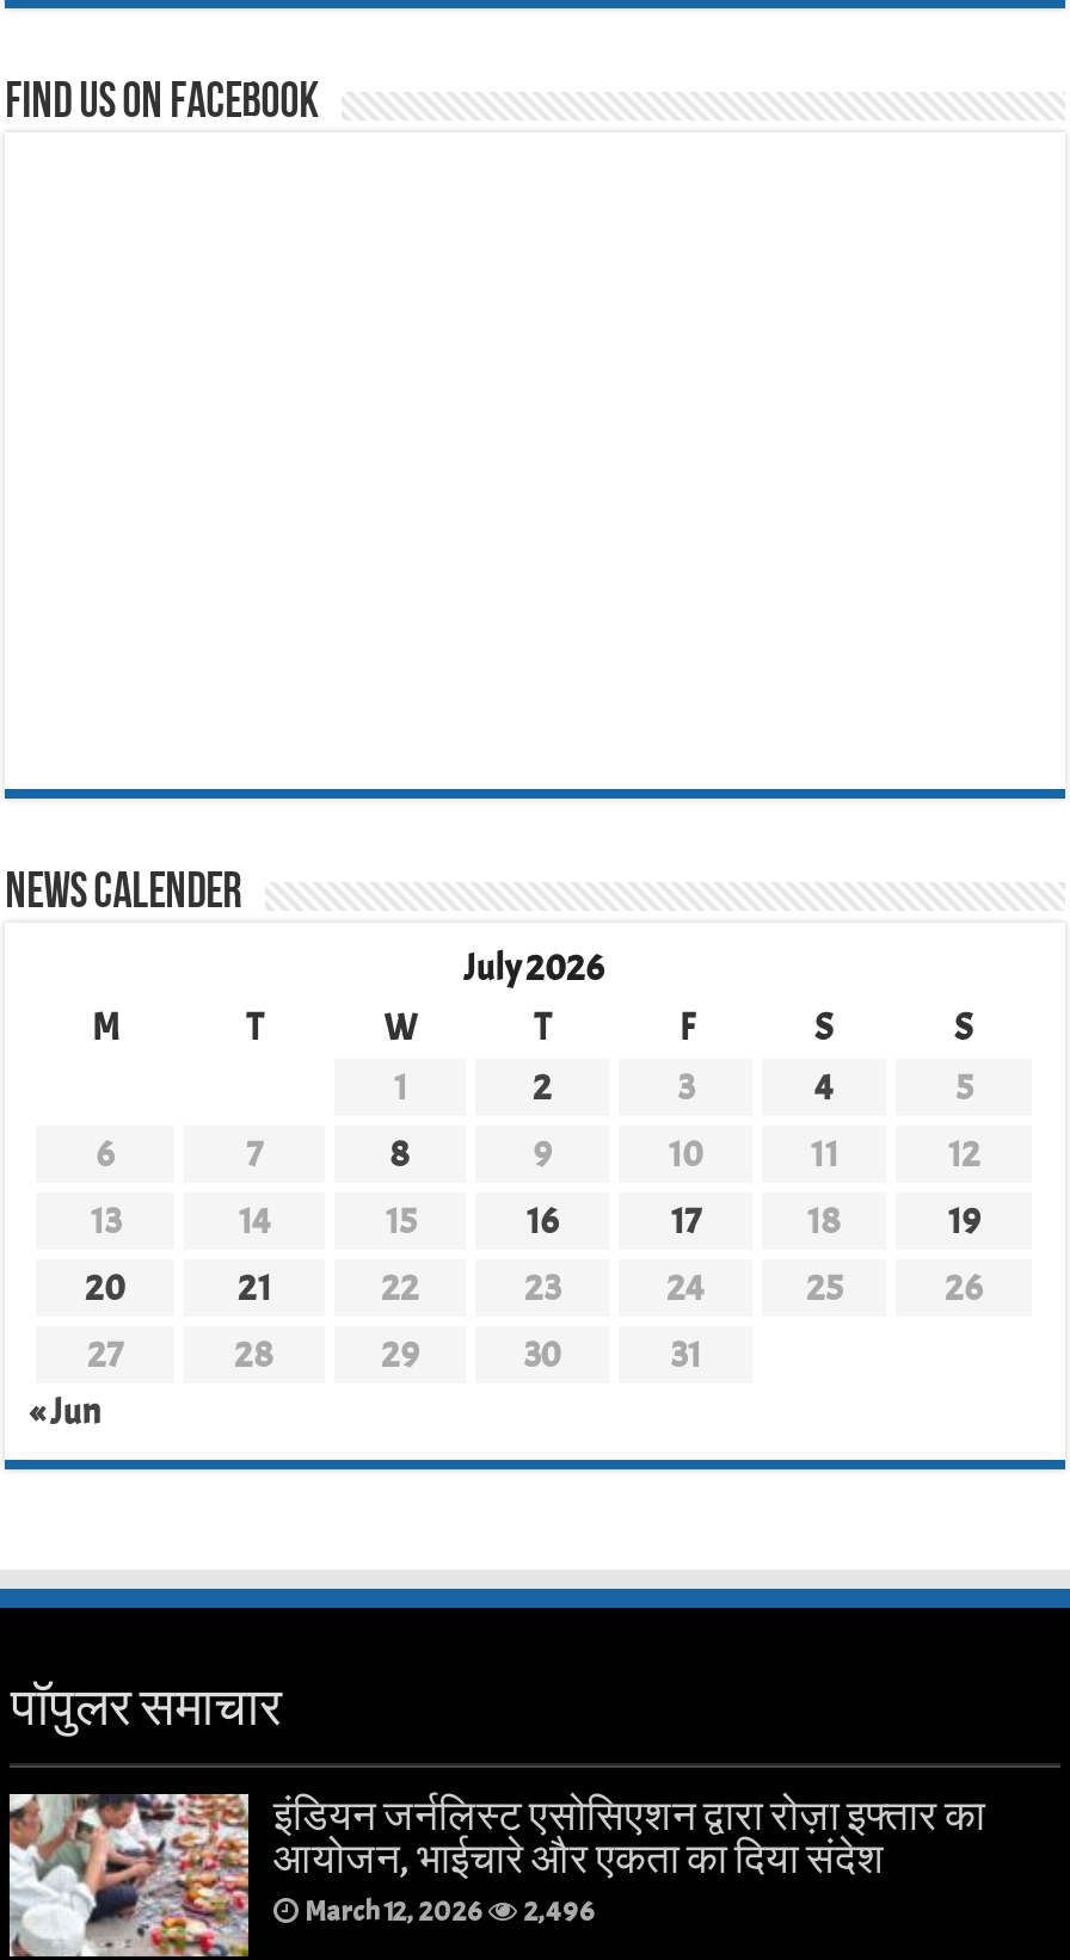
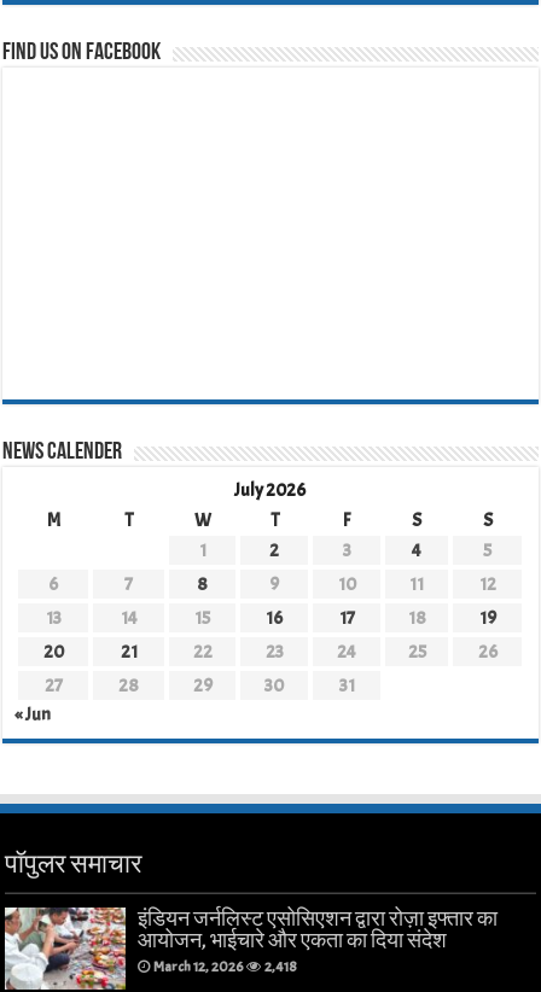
[305,1892,596,1930] March 12, 2026 2,496 -> [154,957,298,976] March 12, 2026 2,418

